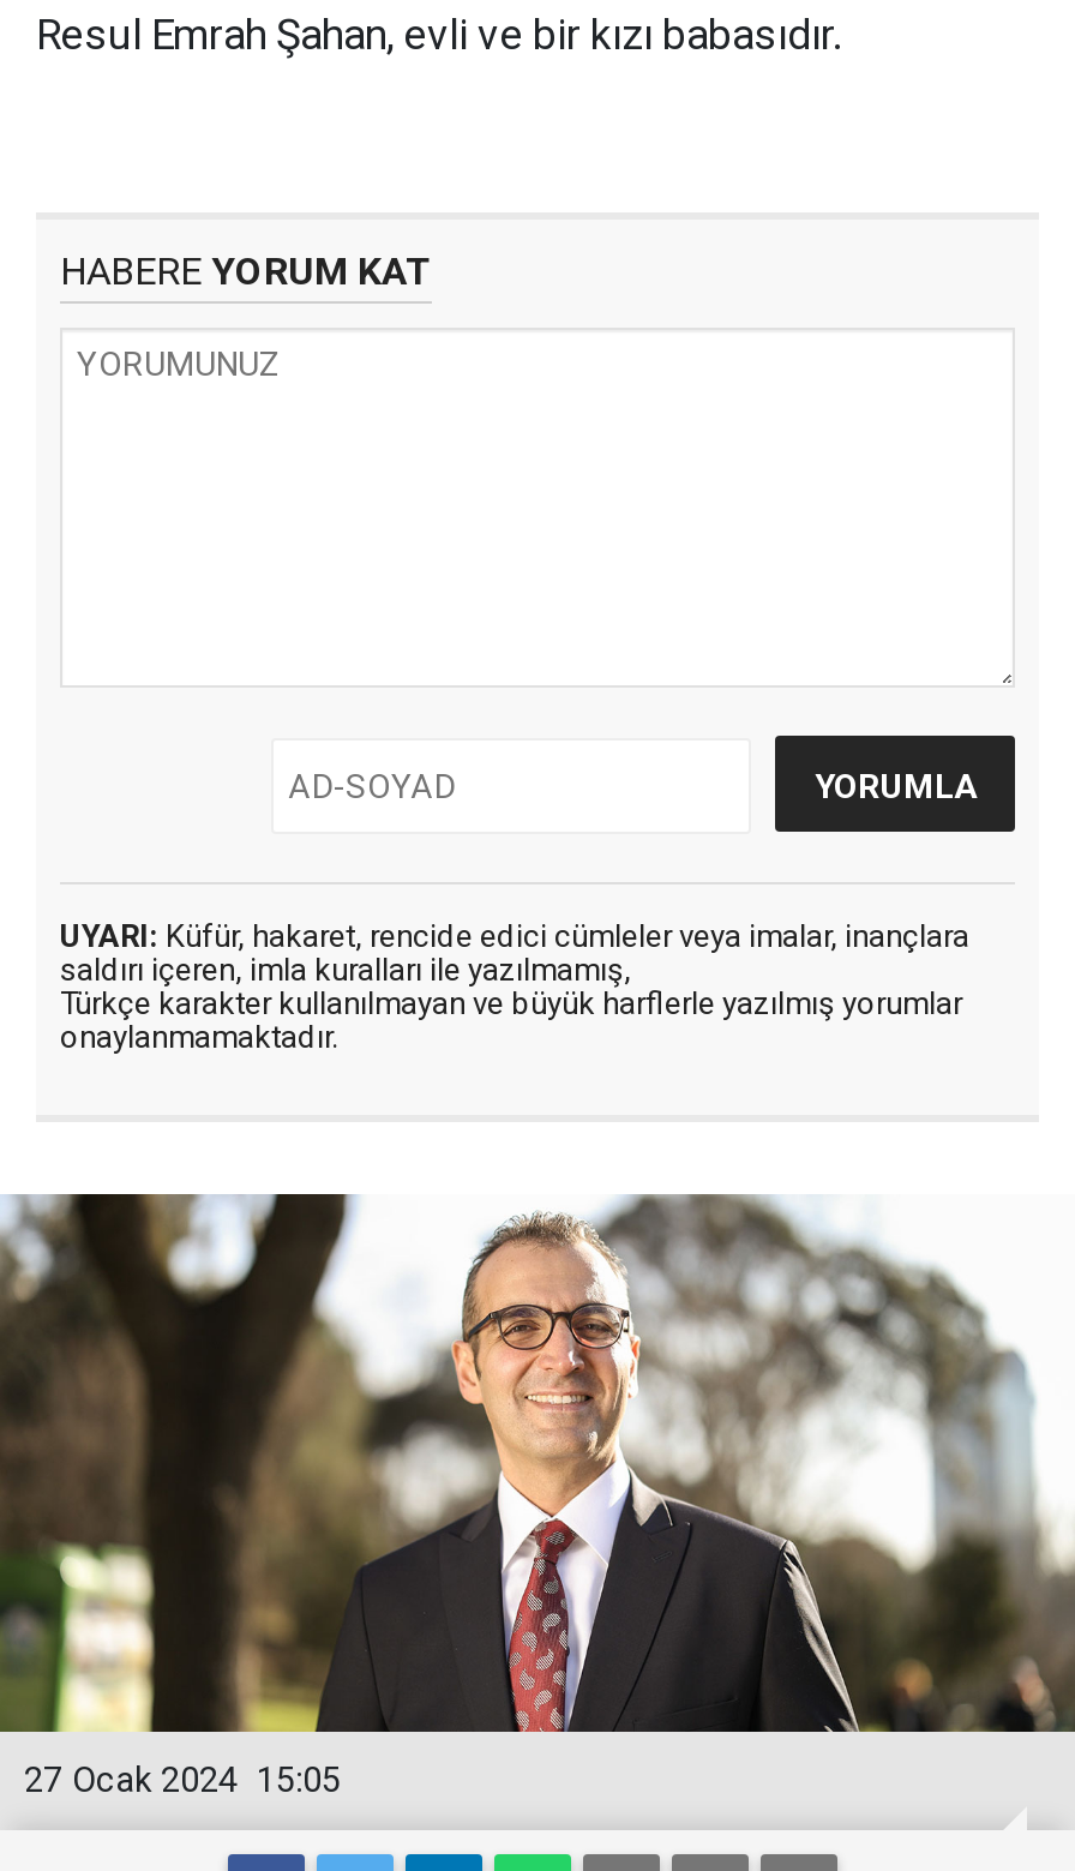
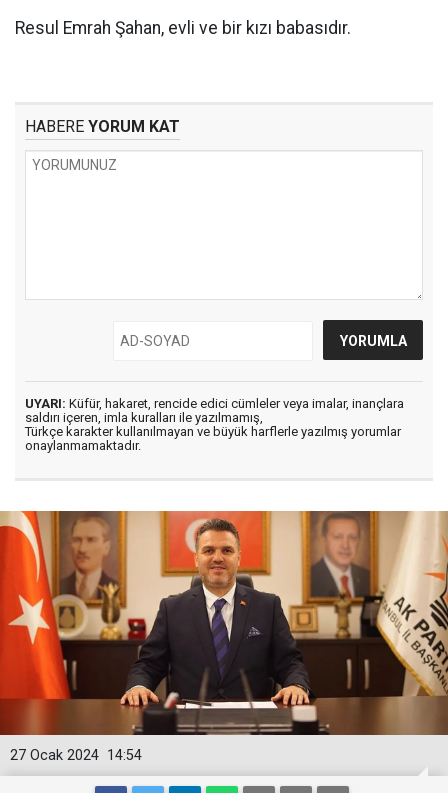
[7,1192,1068,1801] [image] | 27 Ocak 2024 15:05 -> [3,510,445,764] [image] | 27 Ocak 2024 14:54

